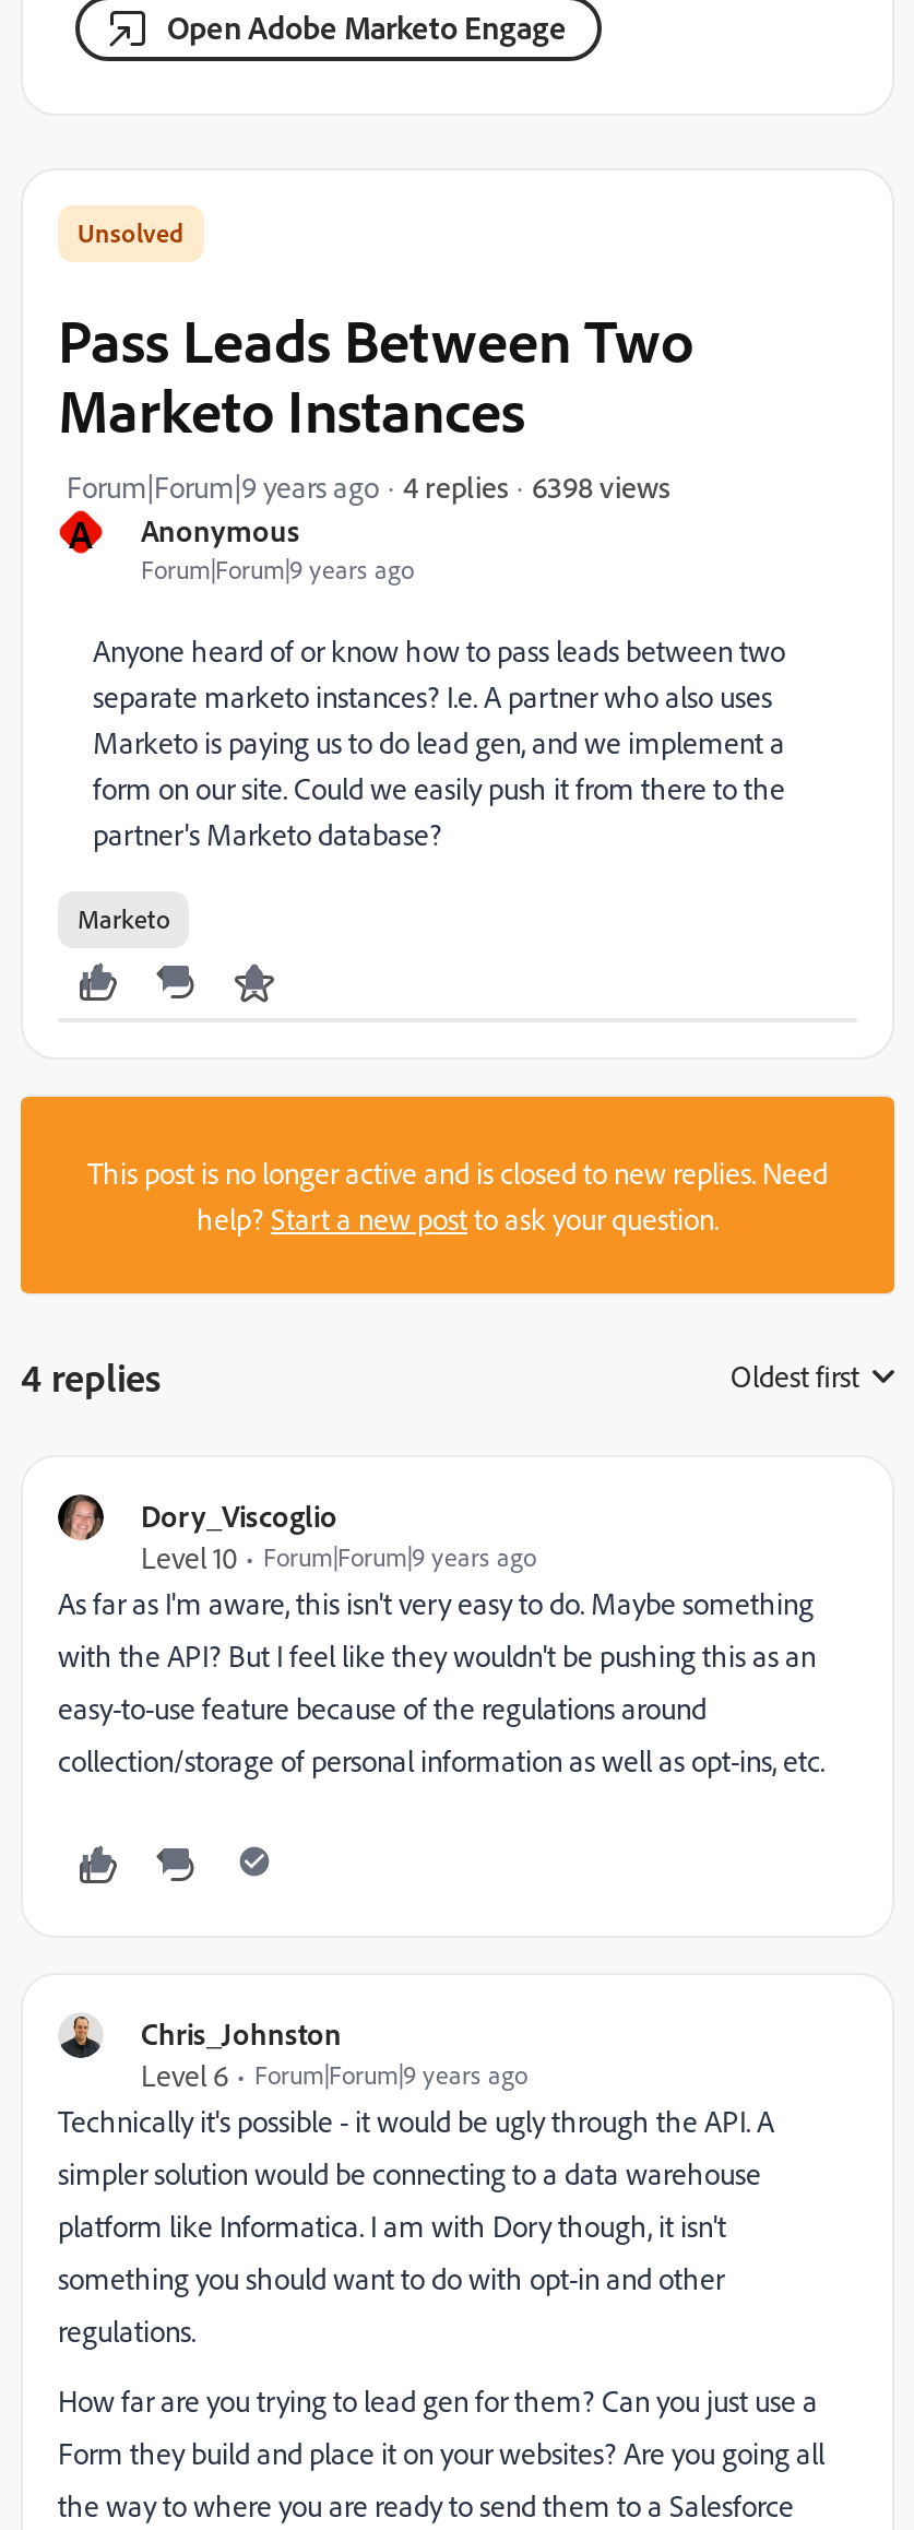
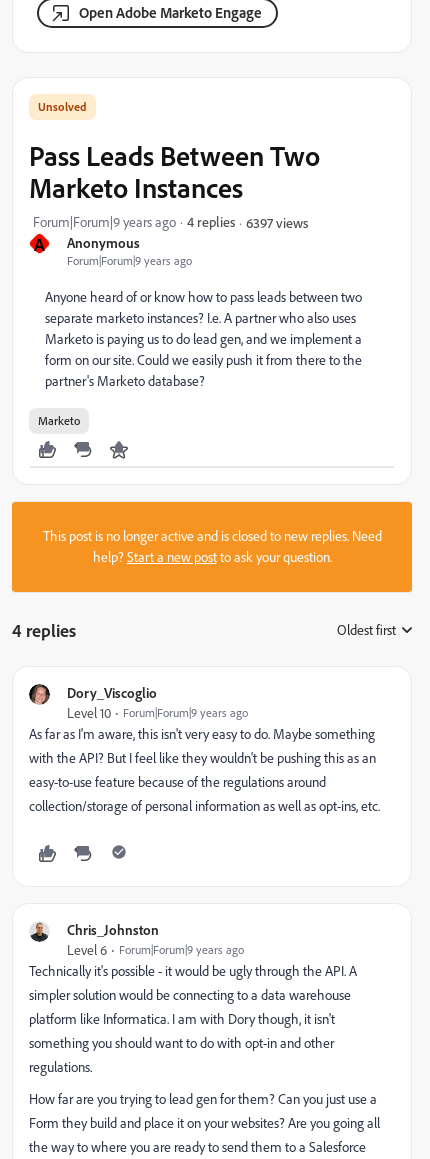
[532,466,669,504] 6398 views -> [246,213,308,230] 6397 views

